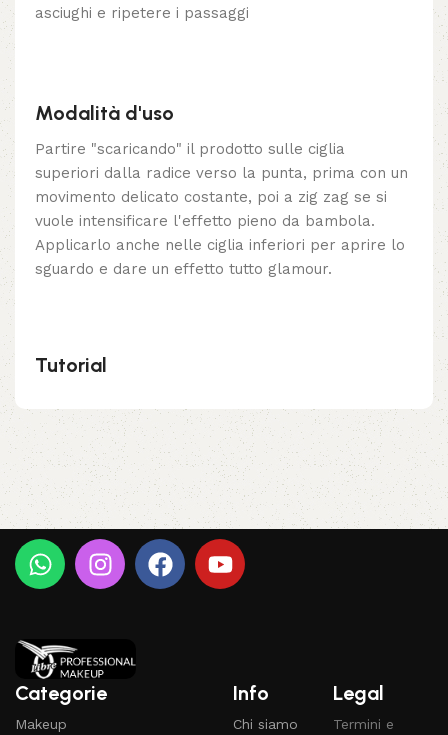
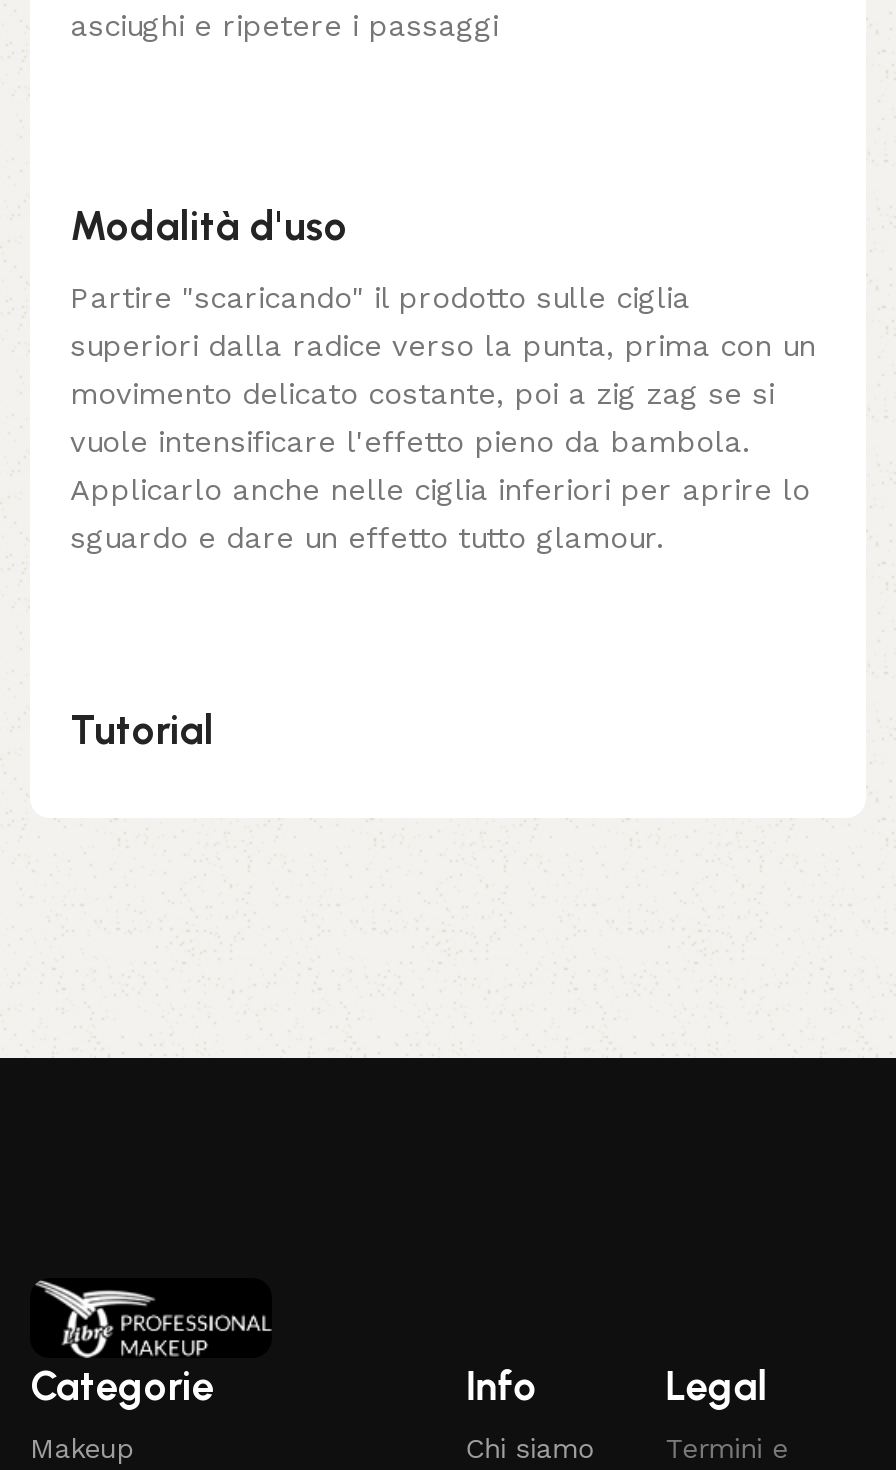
[14,538,66,590] [image] -> none
[74,538,126,590] [image] -> none
[134,538,186,590] [image] -> none
[194,538,246,590] [image] -> none

